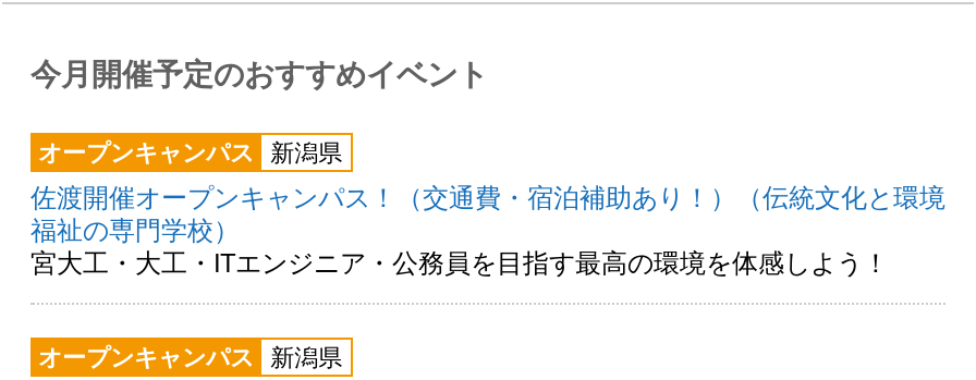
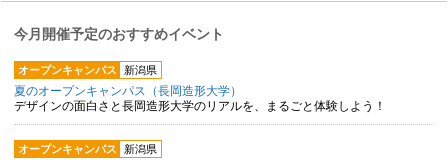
[30,182,945,278] 佐渡開催オープンキャンパス！（交通費・宿泊補助あり！）（伝統文化と環境 | 福祉の専門学校） | 宮大工・大工・ITエンジニア・公務員を目指す最高の環境を体感しよう！ -> [14,84,386,113] 夏のオープンキャンパス（長岡造形大学） | デザインの面白さと長岡造形大学のリアルを、まるごと体験しよう！

